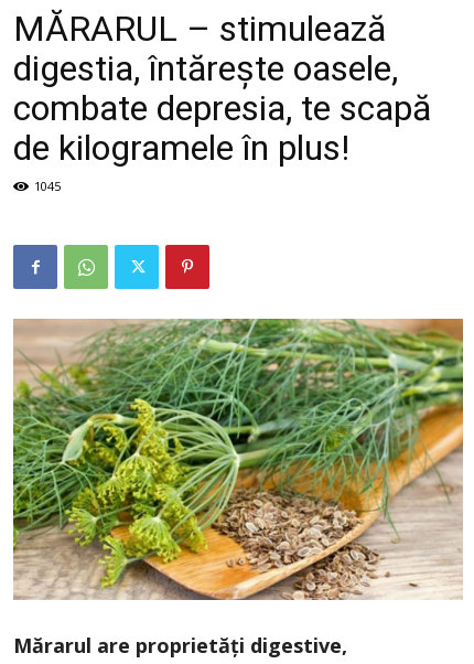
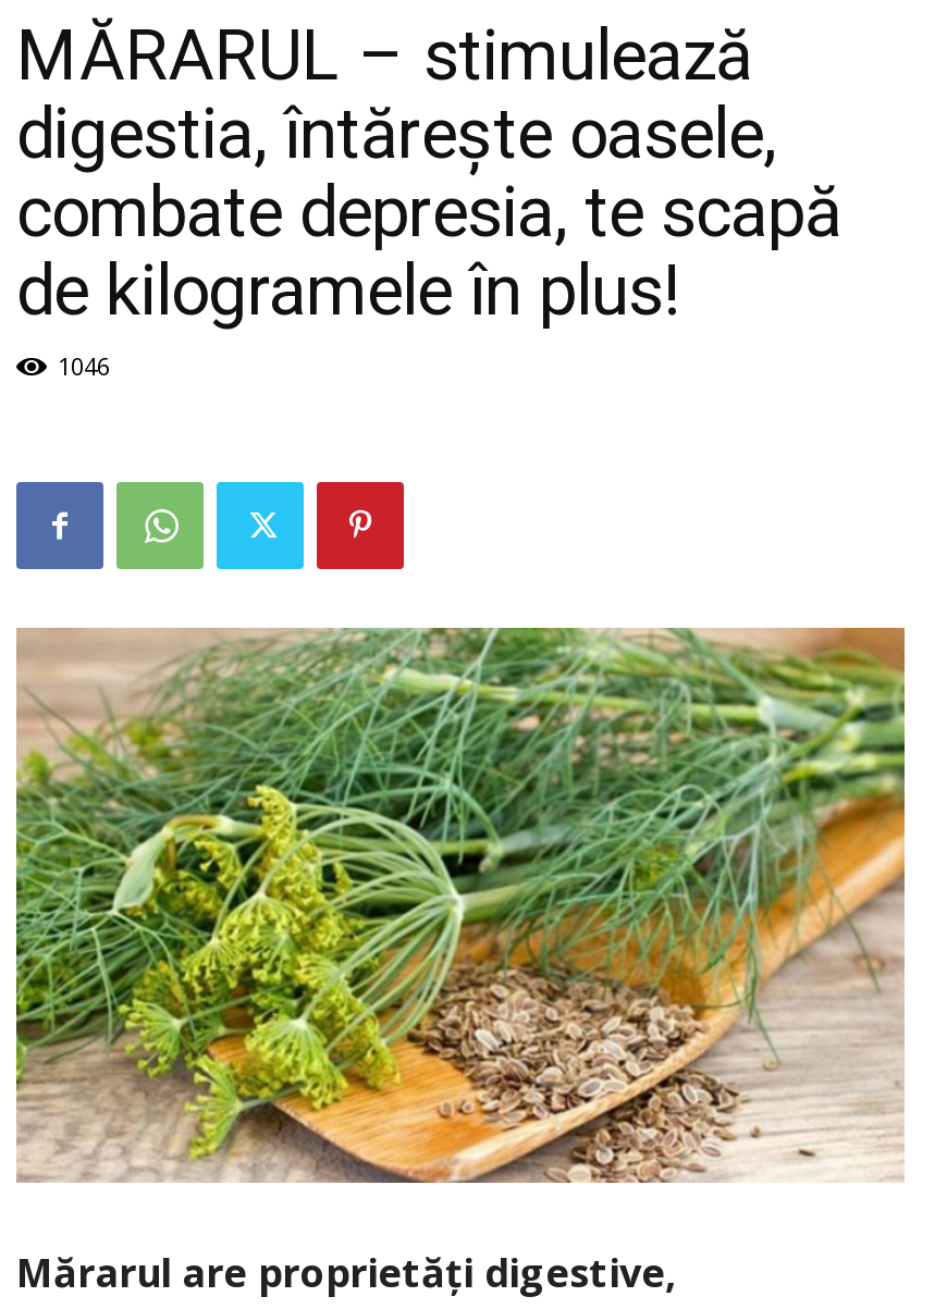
[34,178,61,194] 1045 -> [58,349,110,382] 1046

